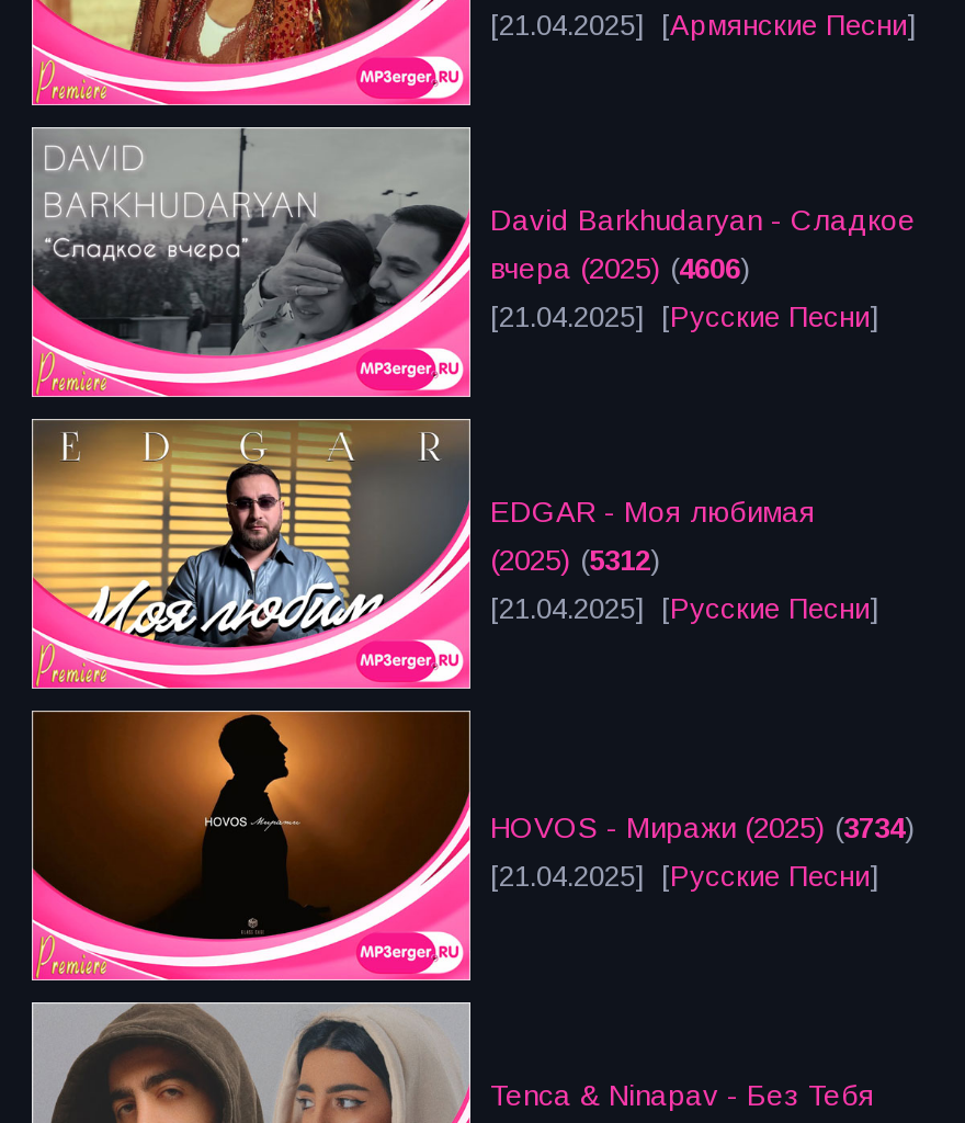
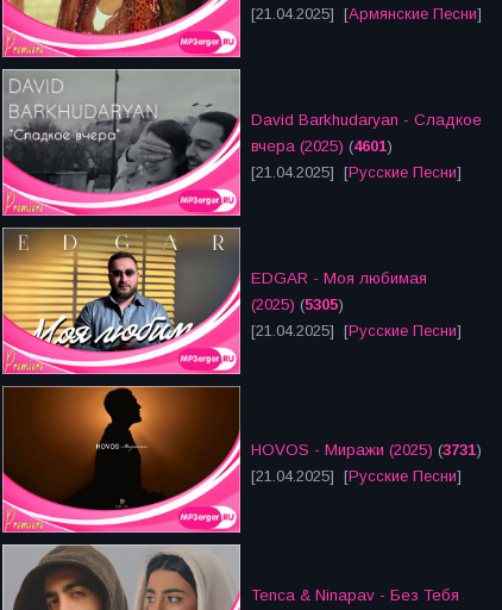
[490,253,751,286] вчера (2025) (4606) -> [251,137,393,155] вчера (2025) (4601)
[490,545,661,578] (2025) (5312) -> [251,296,344,314] (2025) (5305)
[490,812,916,845] HOVOS - Миражи (2025) (3734) -> [251,441,482,459] HOVOS - Миражи (2025) (3731)

